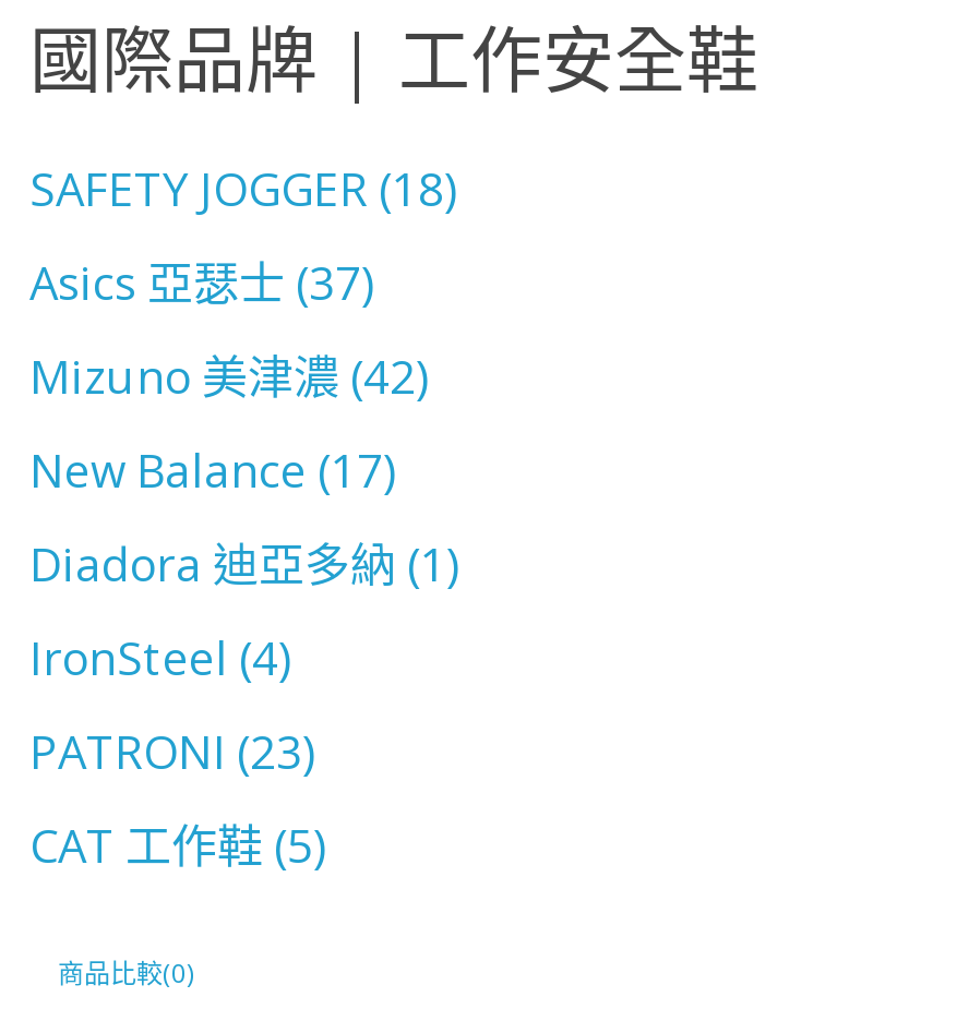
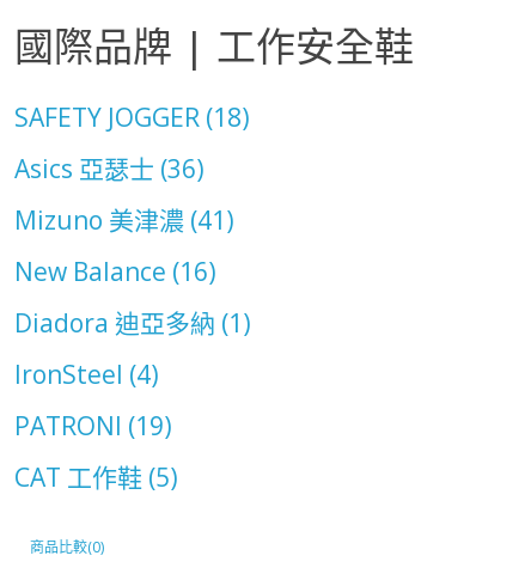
[29,252,376,313] Asics 亞瑟士 (37) -> [14,152,205,185] Asics 亞瑟士 (36)
[29,346,431,407] Mizuno 美津濃 (42) -> [14,203,234,237] Mizuno 美津濃 (41)
[29,440,398,501] New Balance (17) -> [14,255,216,288] New Balance (16)
[29,721,318,782] PATRONI (23) -> [14,409,172,442] PATRONI (19)

